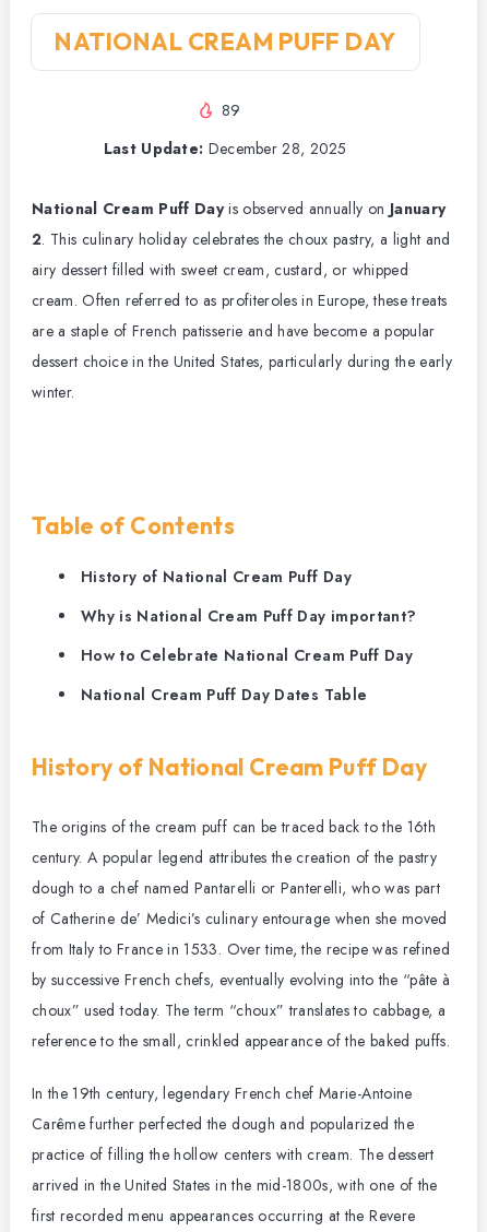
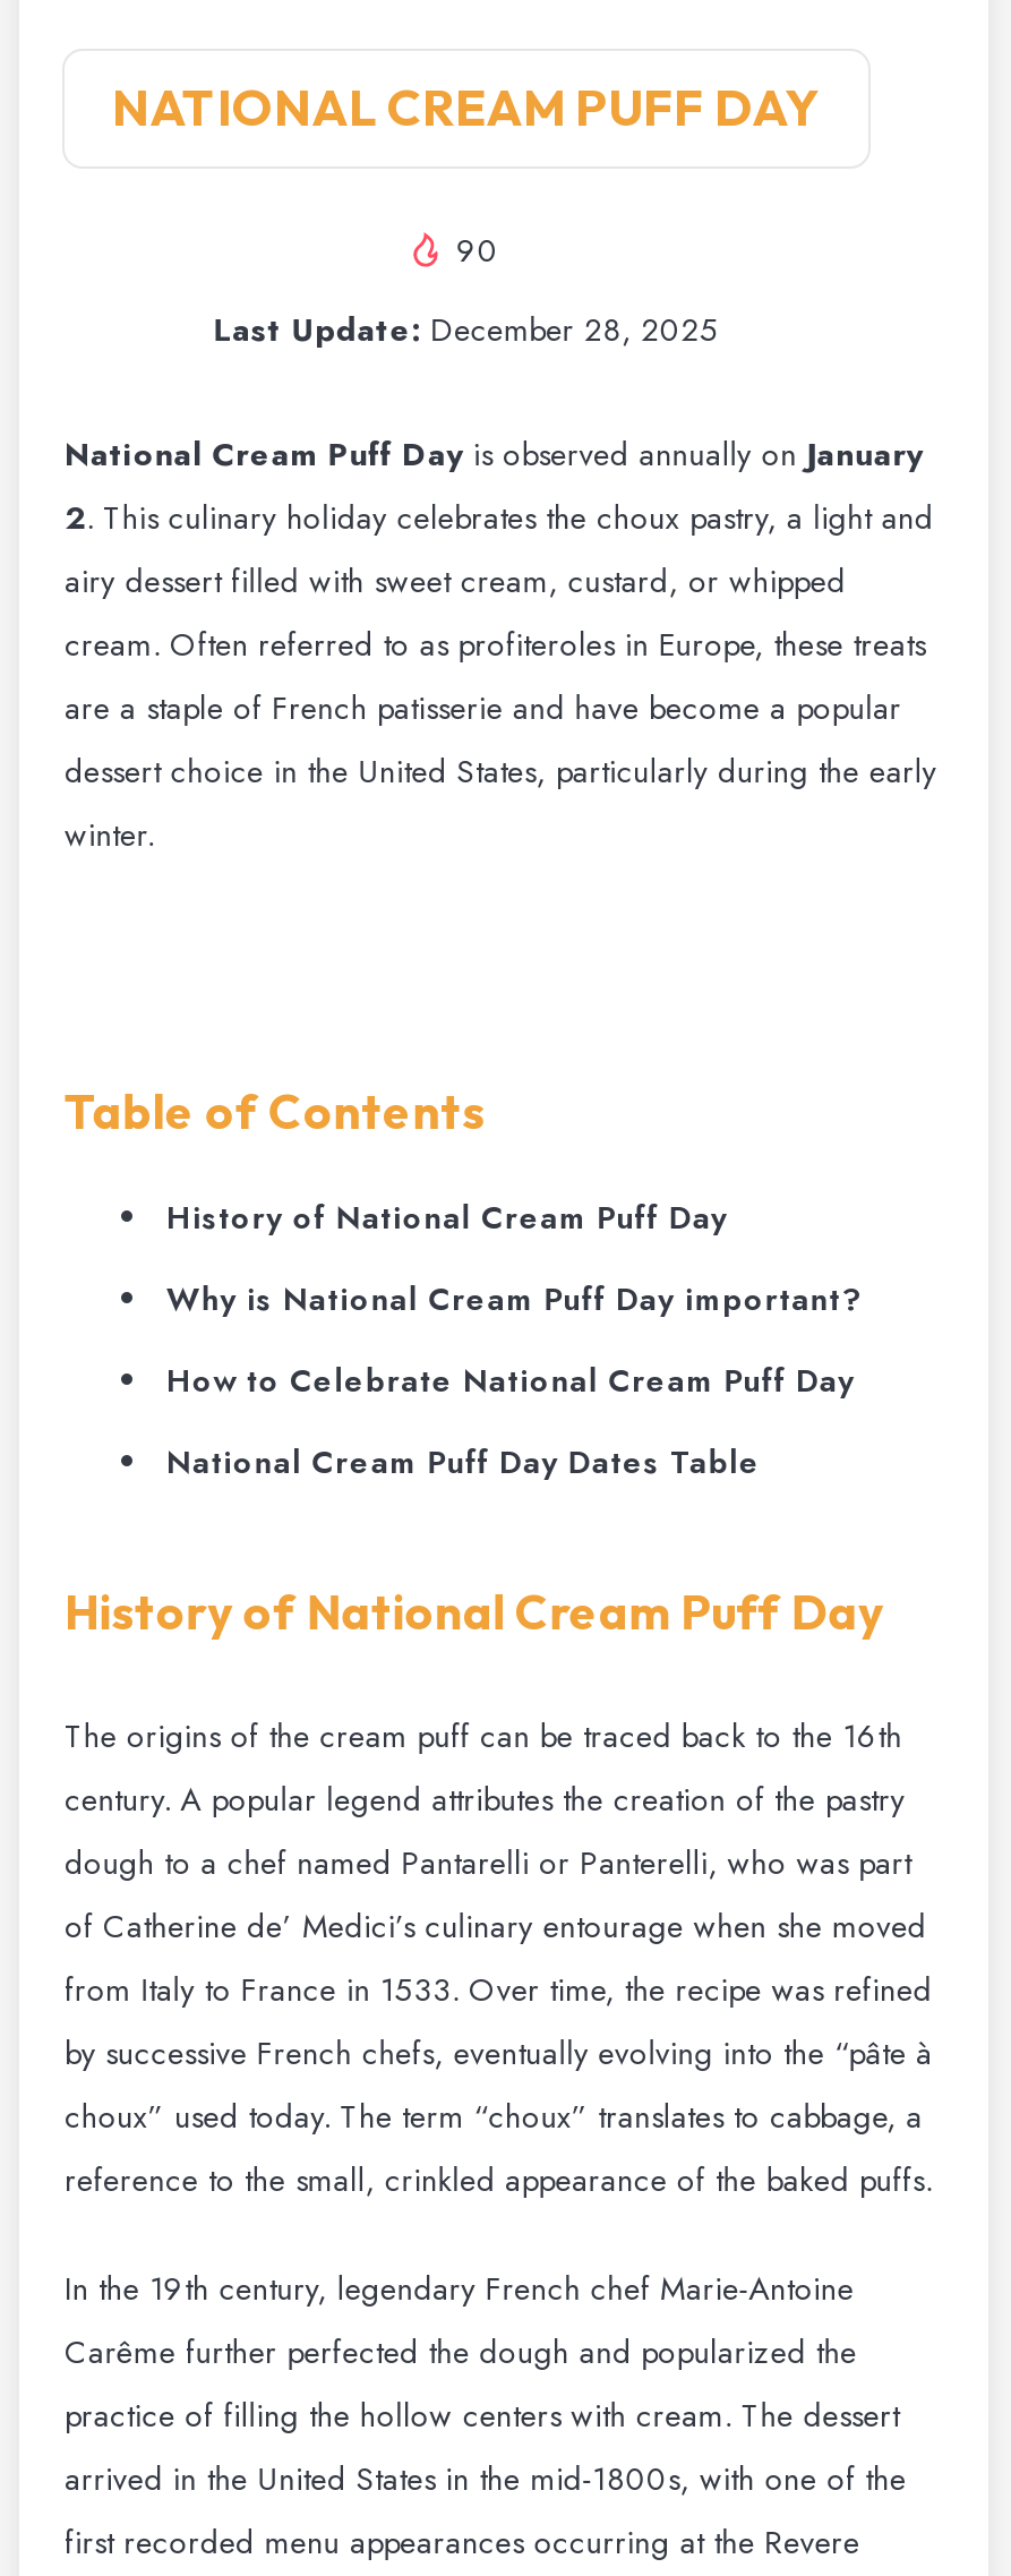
[217,99,240,121] 89 -> [447,227,499,272] 90

